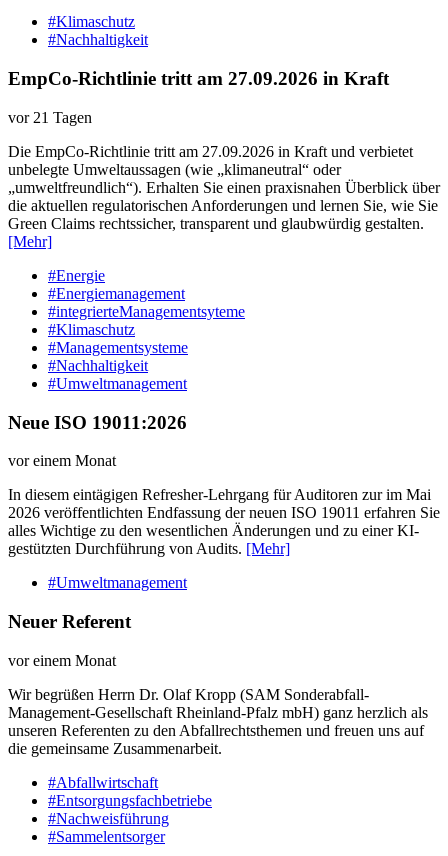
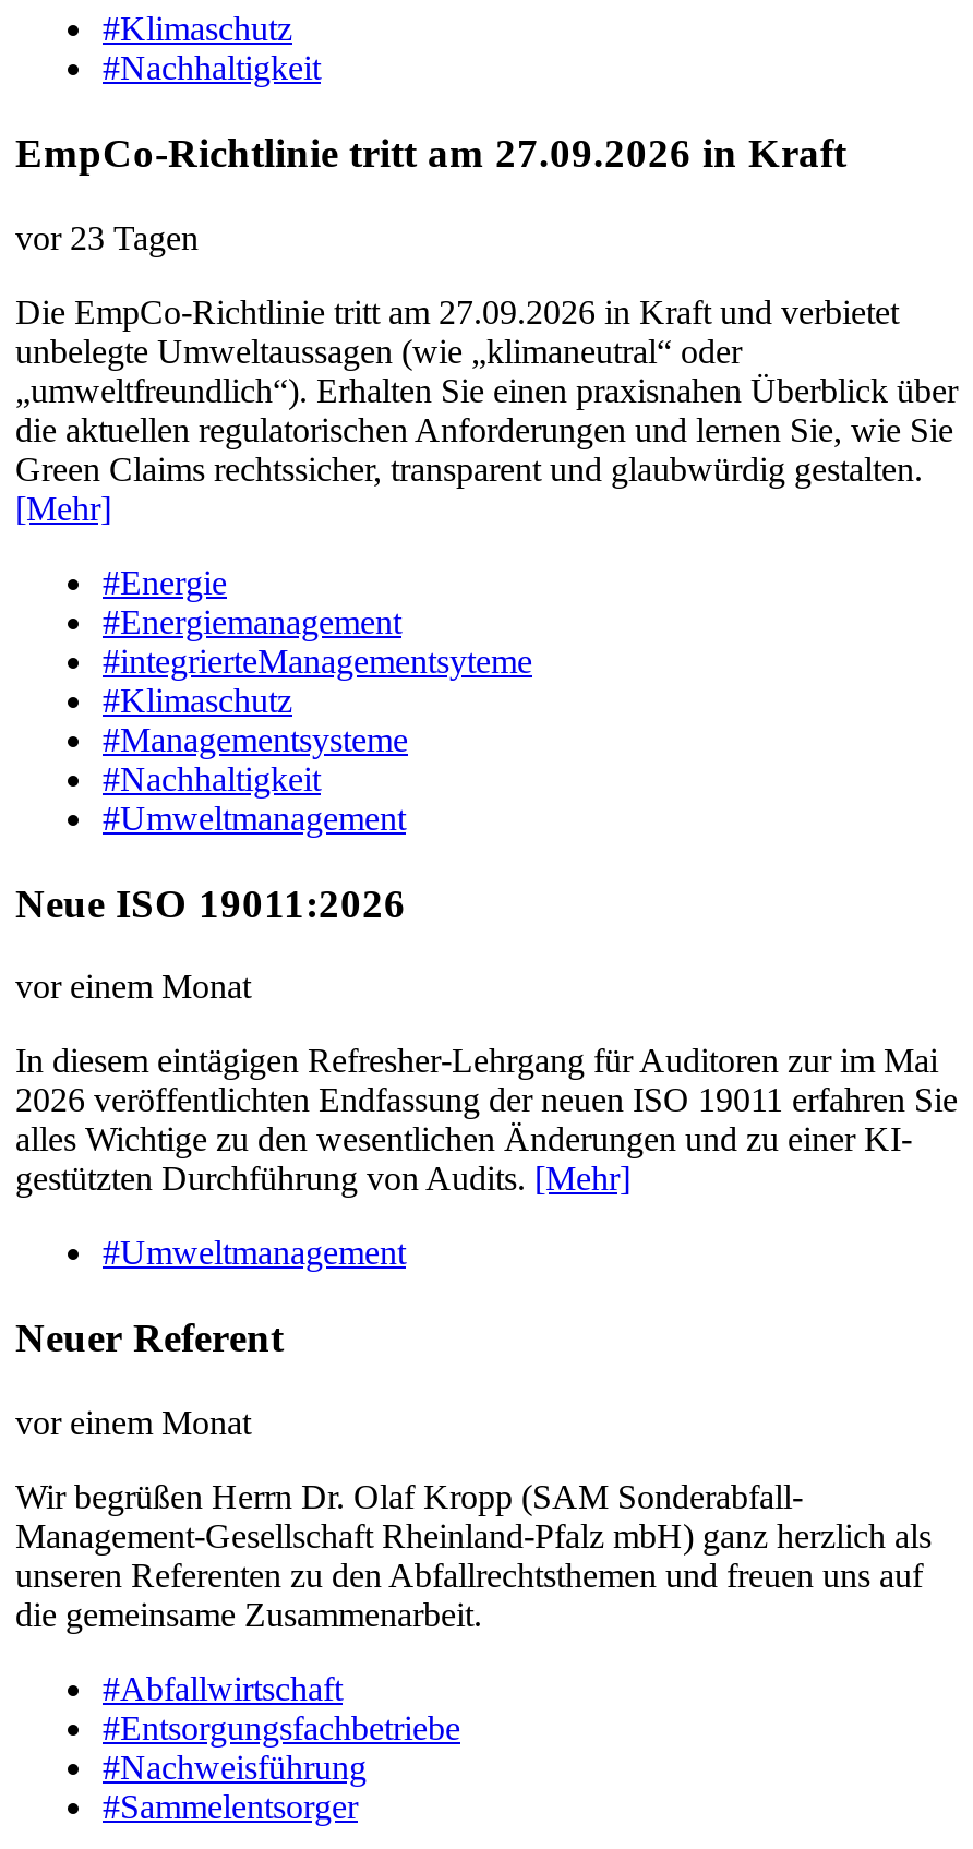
[8,109,92,126] vor 21 Tagen -> [15,219,199,256] vor 23 Tagen

